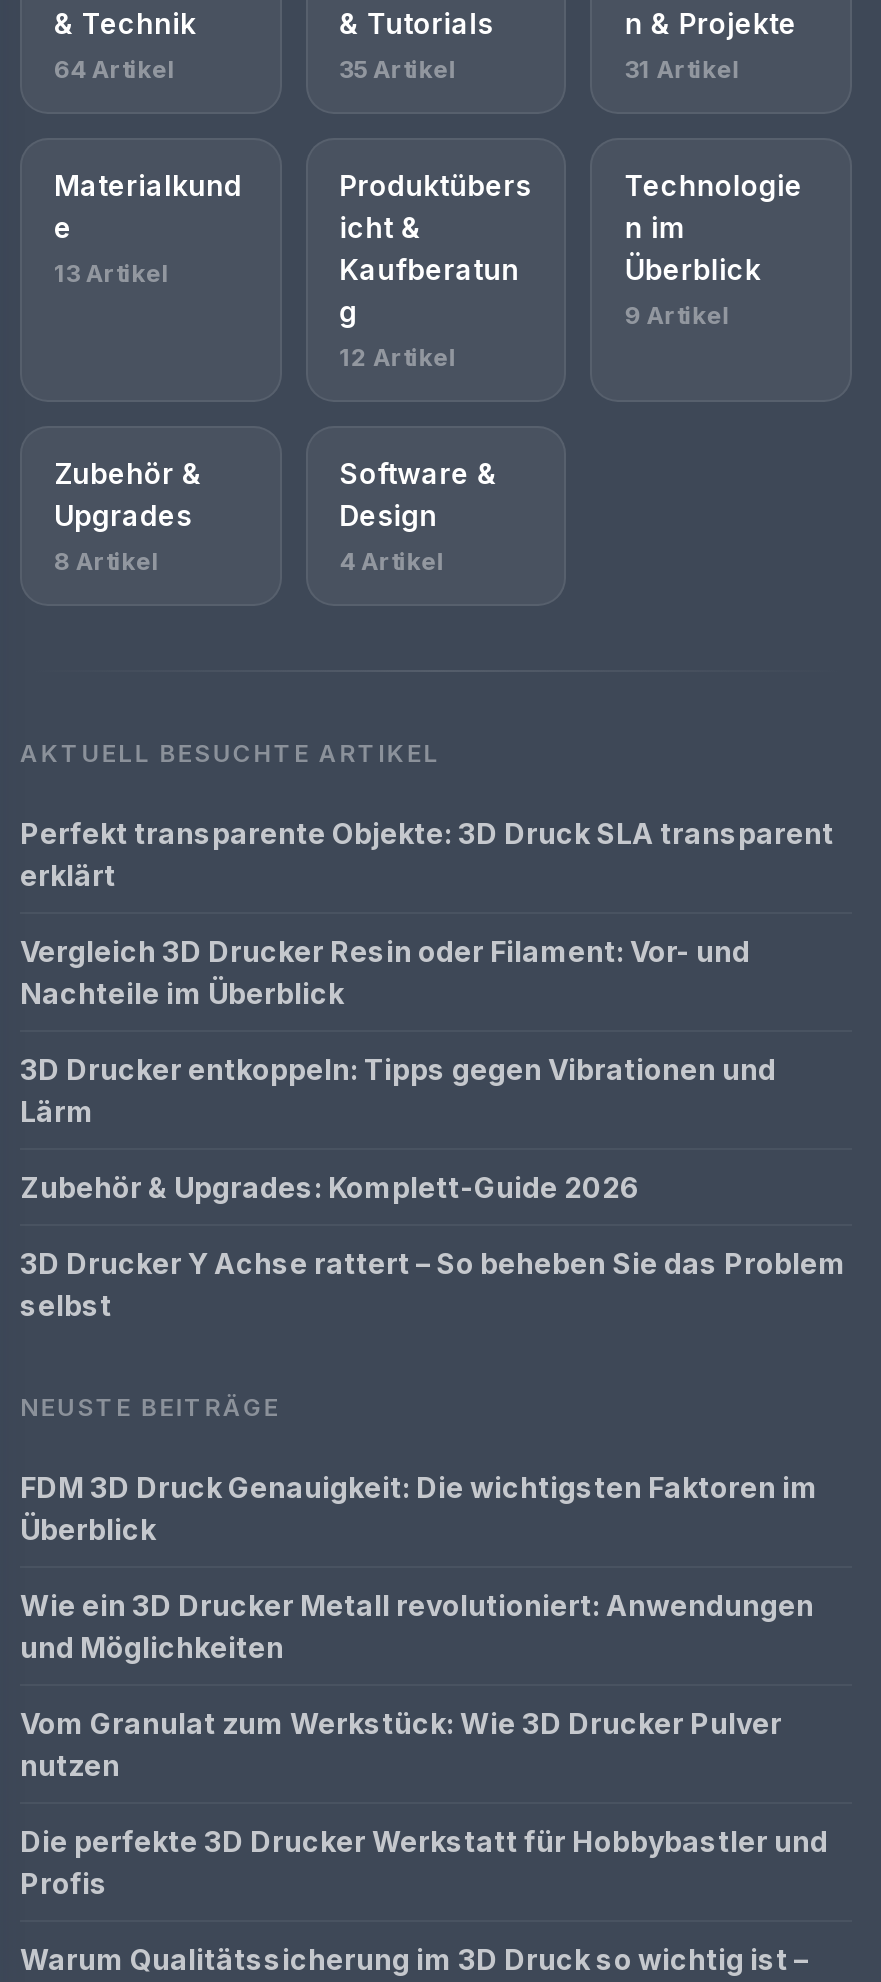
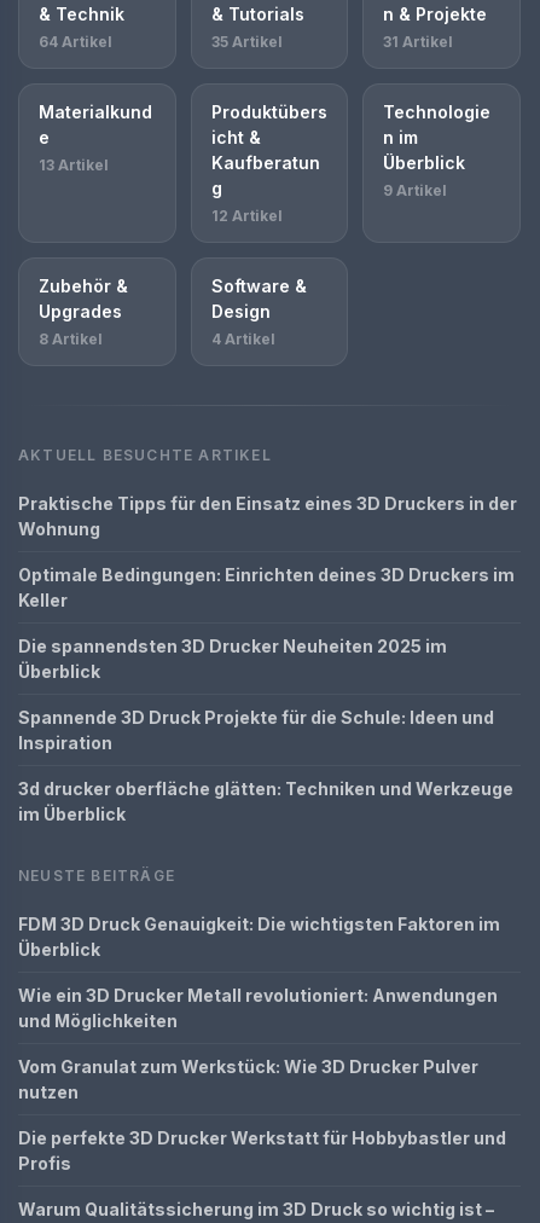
[20,816,834,892] Perfekt transparente Objekte: 3D Druck SLA transparent | erklärt -> [18,493,517,539] Praktische Tipps für den Einsatz eines 3D Druckers in der | Wohnung
[20,934,750,1010] Vergleich 3D Drucker Resin oder Filament: Vor- und | Nachteile im Überblick -> [18,564,515,610] Optimale Bedingungen: Einrichten deines 3D Druckers im | Keller
[20,1052,776,1128] 3D Drucker entkoppeln: Tipps gegen Vibrationen und | Lärm -> [18,636,447,682] Die spannendsten 3D Drucker Neuheiten 2025 im | Überblick
[20,1170,640,1204] Zubehör & Upgrades: Komplett-Guide 2026 -> [18,707,494,753] Spannende 3D Druck Projekte für die Schule: Ideen und | Inspiration
[20,1246,846,1322] 3D Drucker Y Achse rattert – So beheben Sie das Problem | selbst -> [18,778,513,824] 3d drucker oberfläche glätten: Techniken und Werkzeuge | im Überblick

